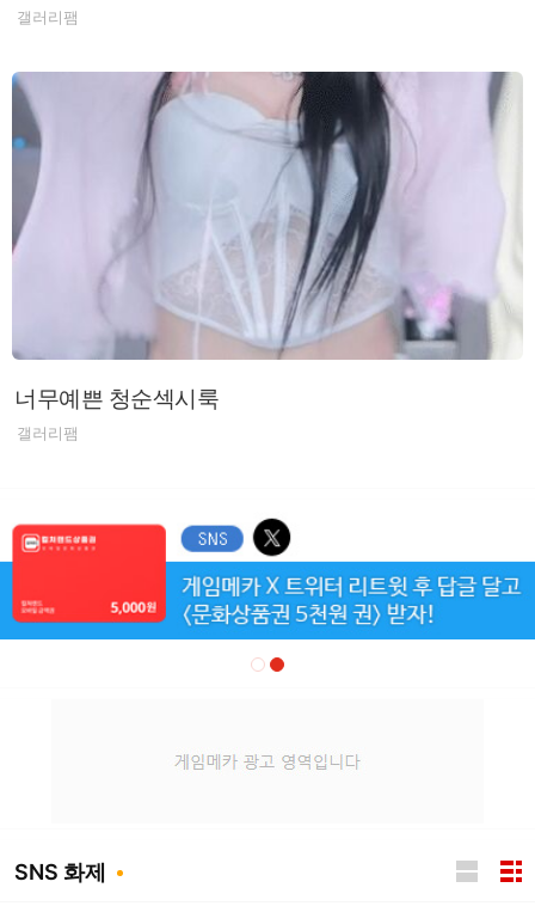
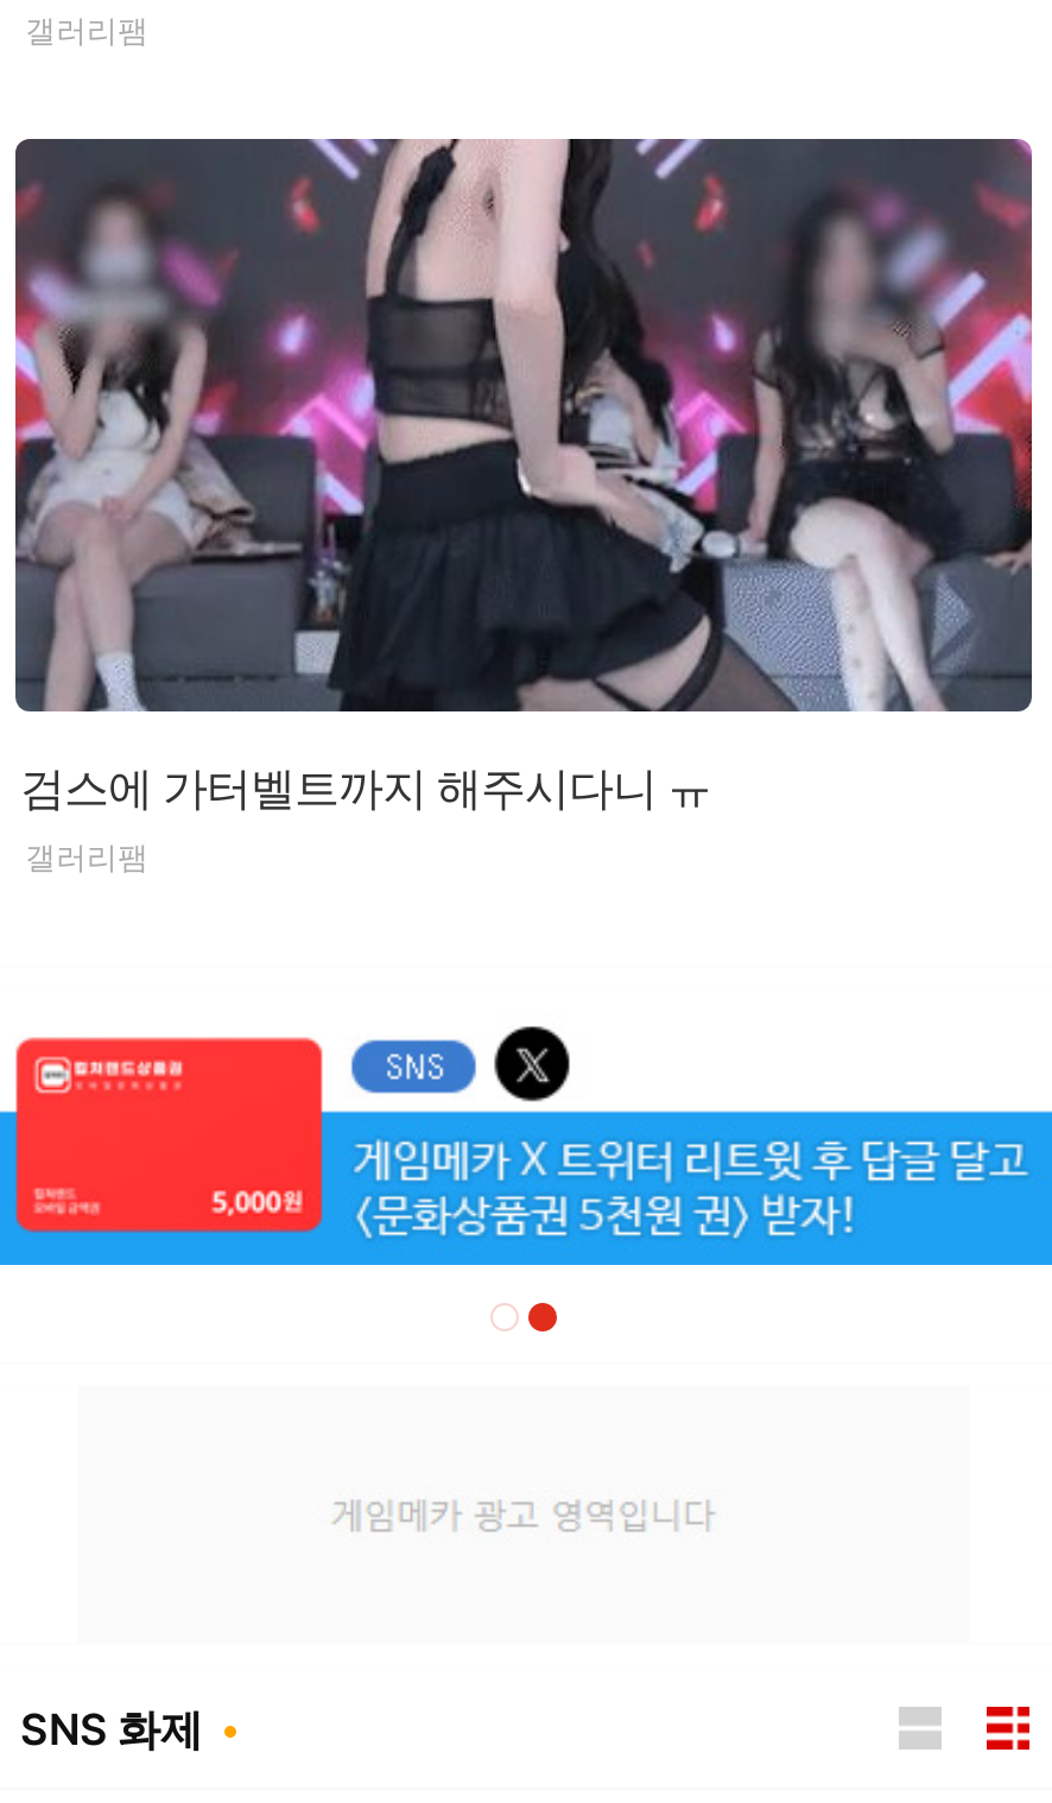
[11,71,523,412] [image] | 너무예쁜 청순섹시룩 -> [13,137,1034,815] [image] | 검스에 가터벨트까지 해주시다니 ㅠ

